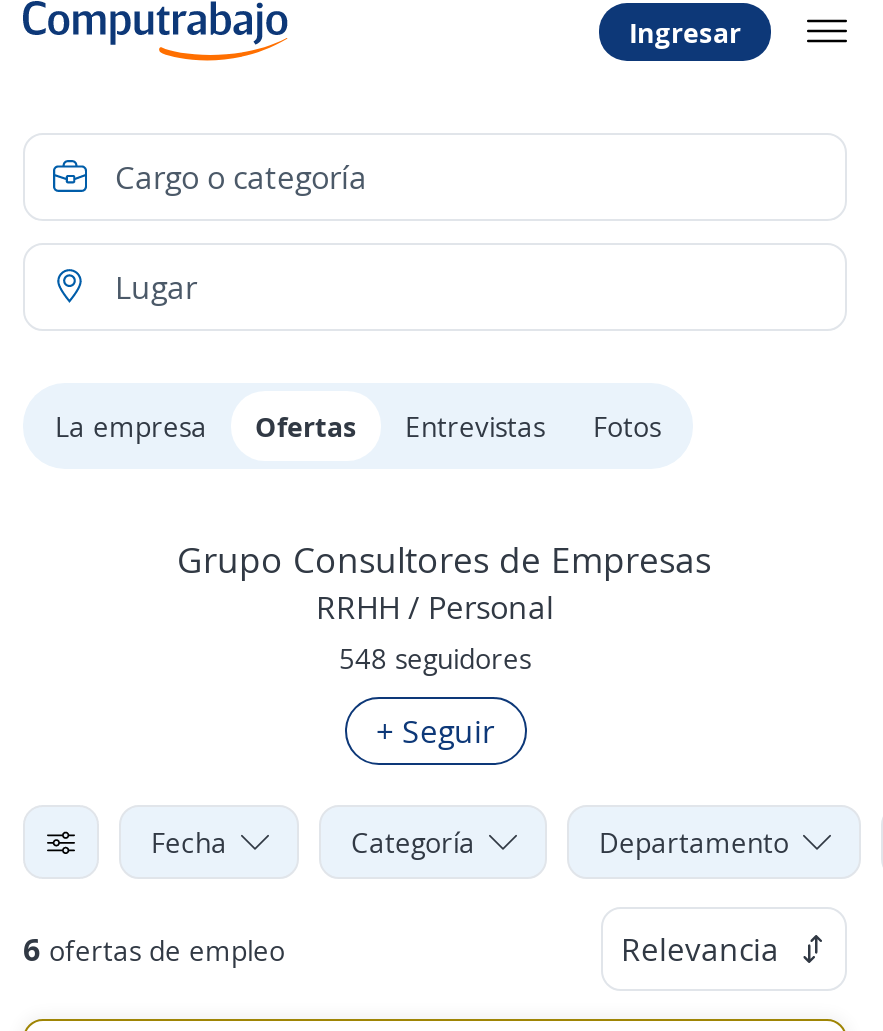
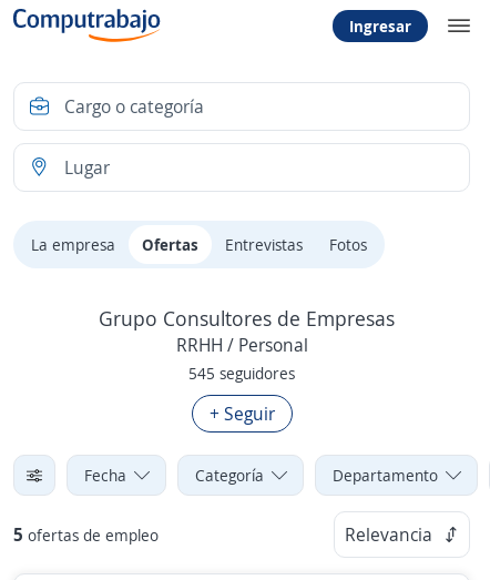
[339,639,531,677] 548 seguidores -> [188,363,295,384] 545 seguidores
[23,927,285,971] 6 ofertas de empleo -> [13,522,159,547] 5 ofertas de empleo

